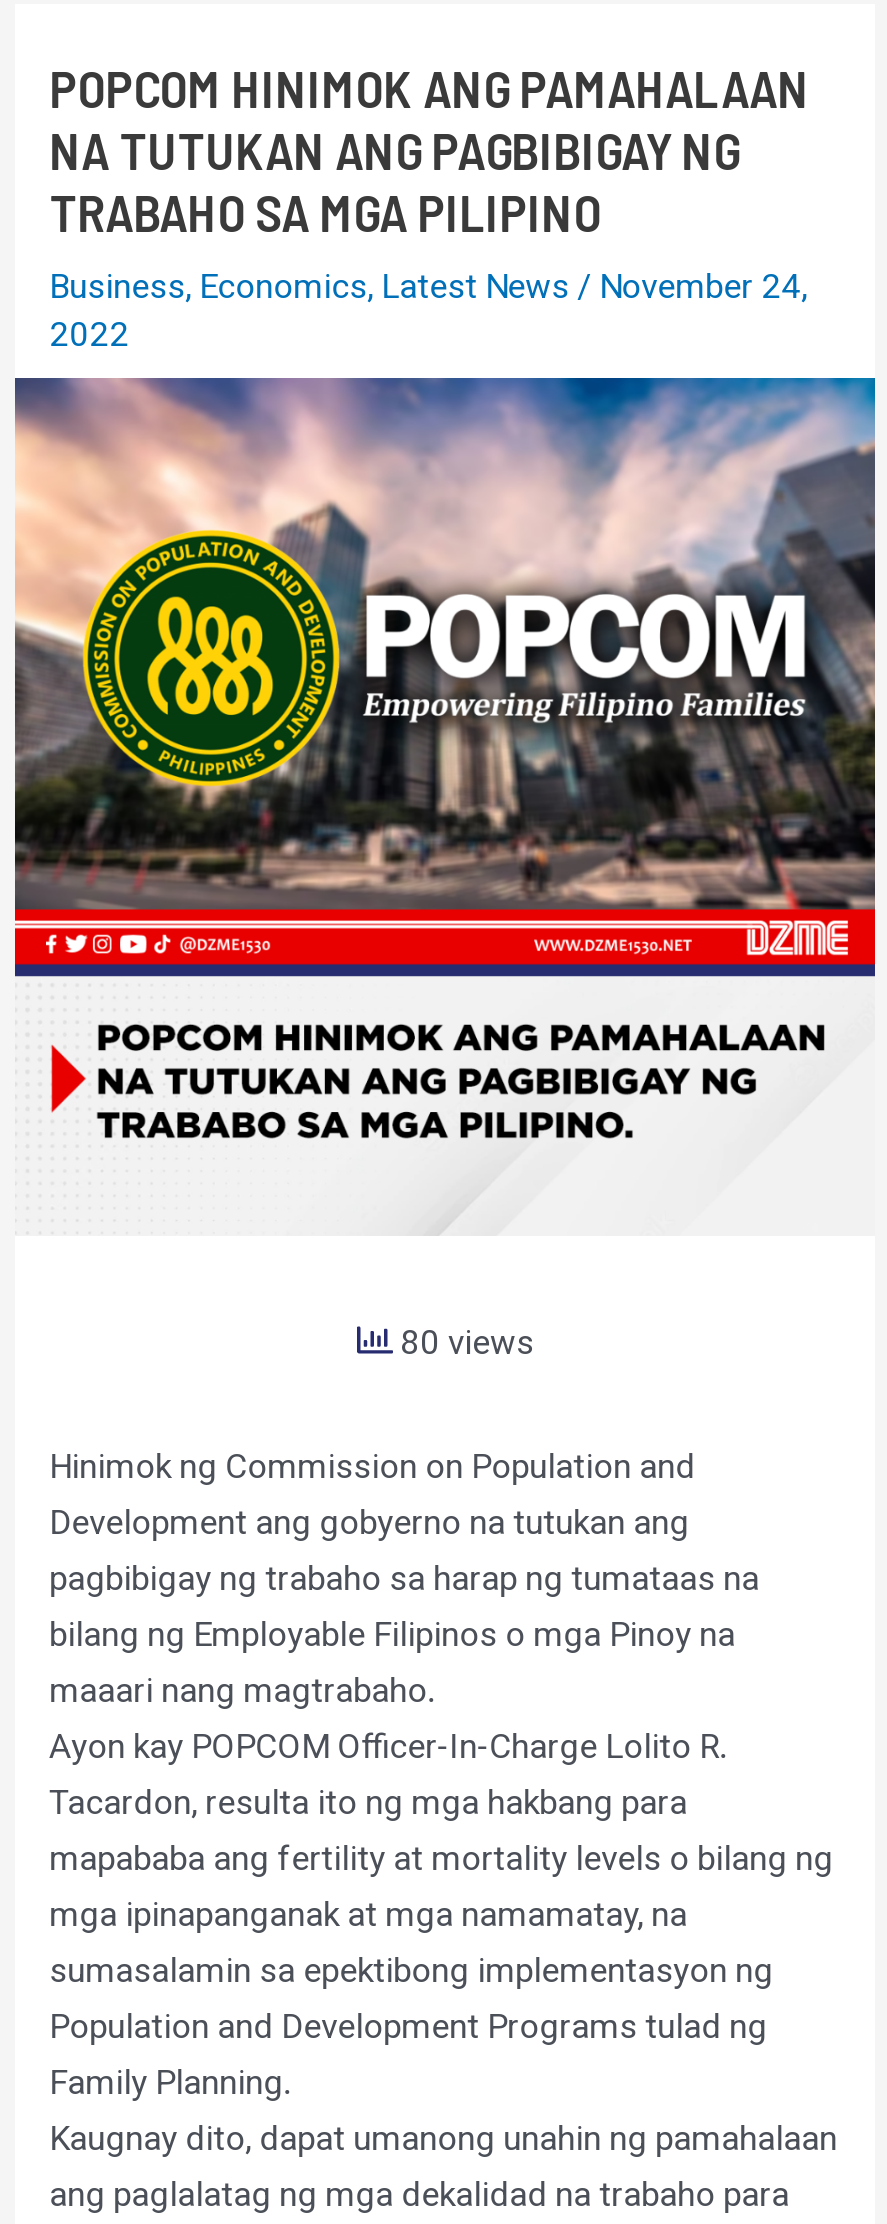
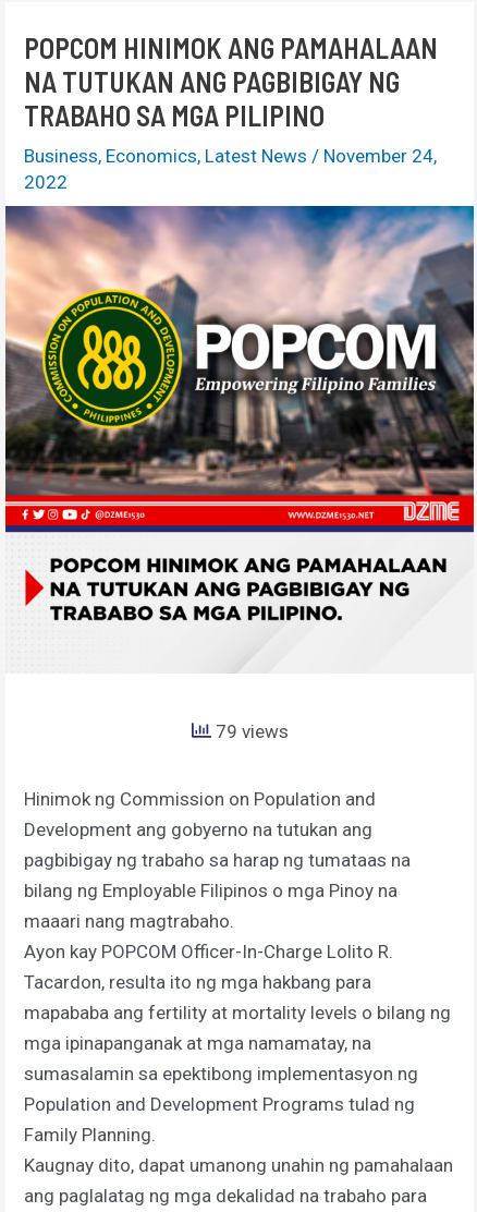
[392,1323,534,1363] 80 views -> [211,721,288,743] 79 views

